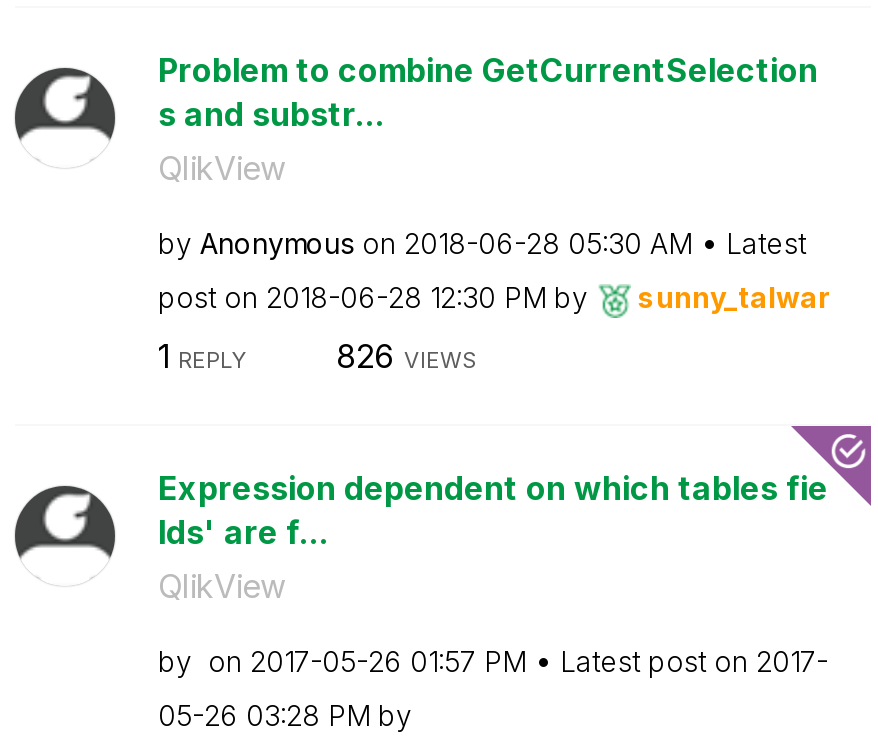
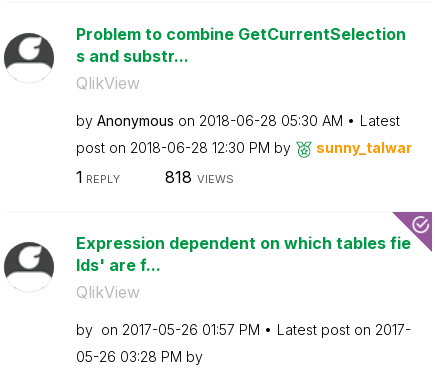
[336,335,478,375] 826 VIEWS -> [164,166,233,186] 818 VIEWS

